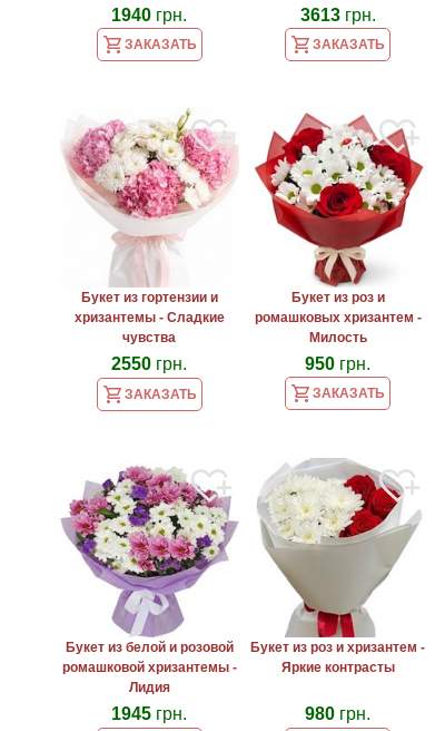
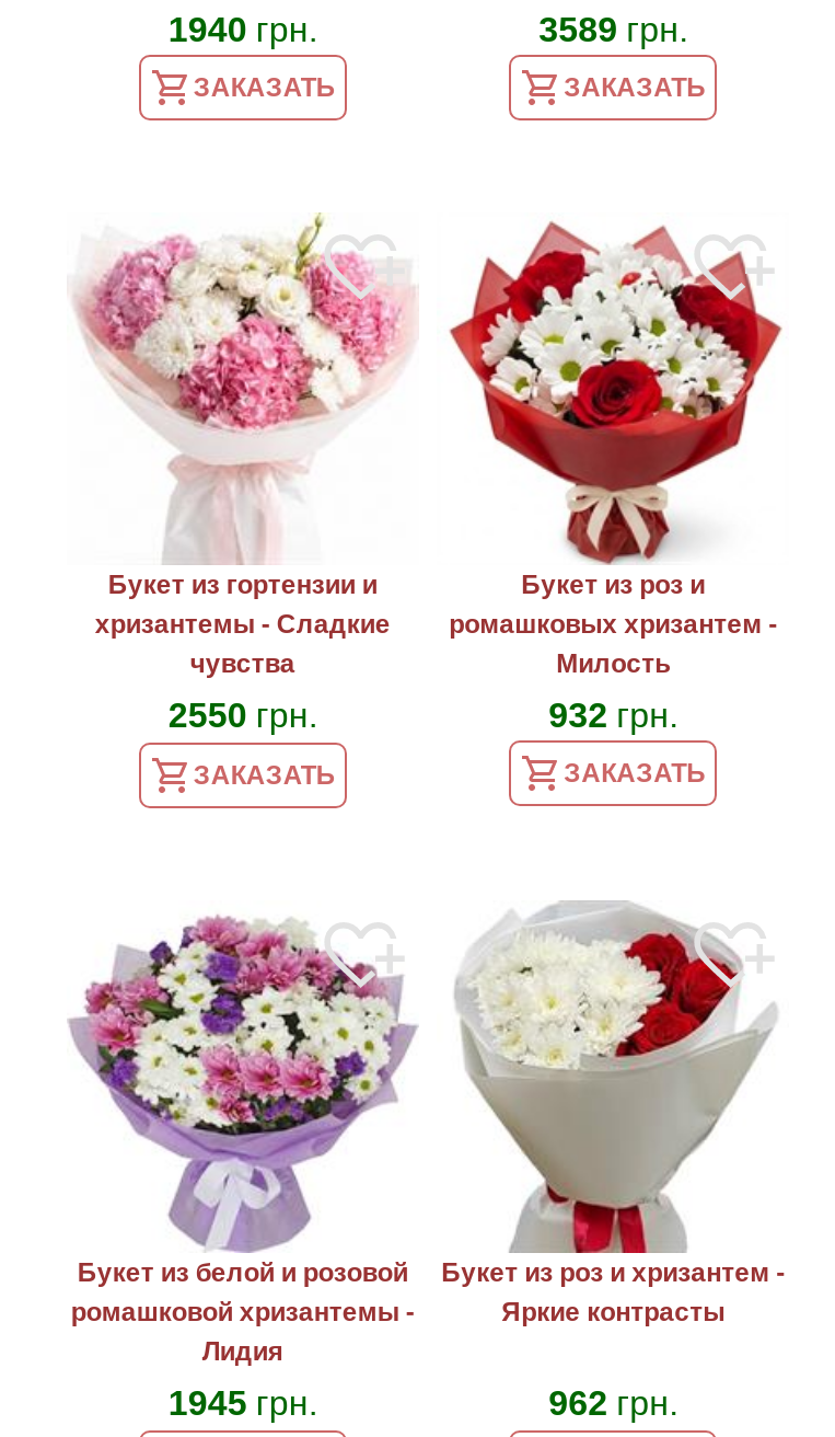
[300,5,376,24] 3613 грн. -> [539,9,687,47] 3589 грн.
[305,354,371,373] 950 грн. -> [548,695,678,733] 932 грн.
[305,704,371,723] 980 грн. -> [548,1385,678,1422] 962 грн.

